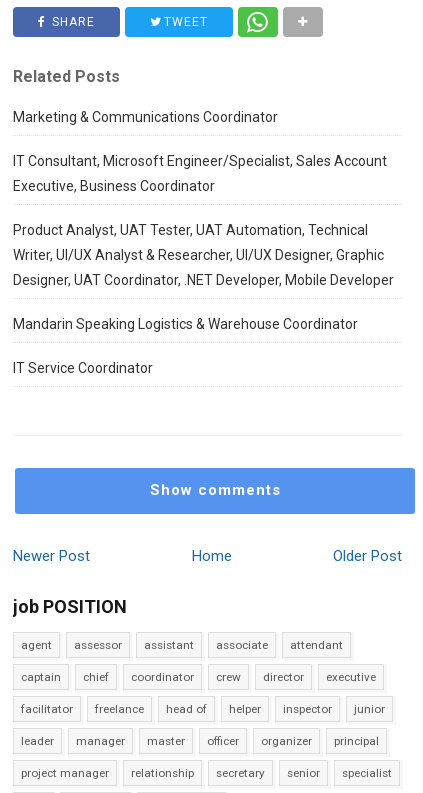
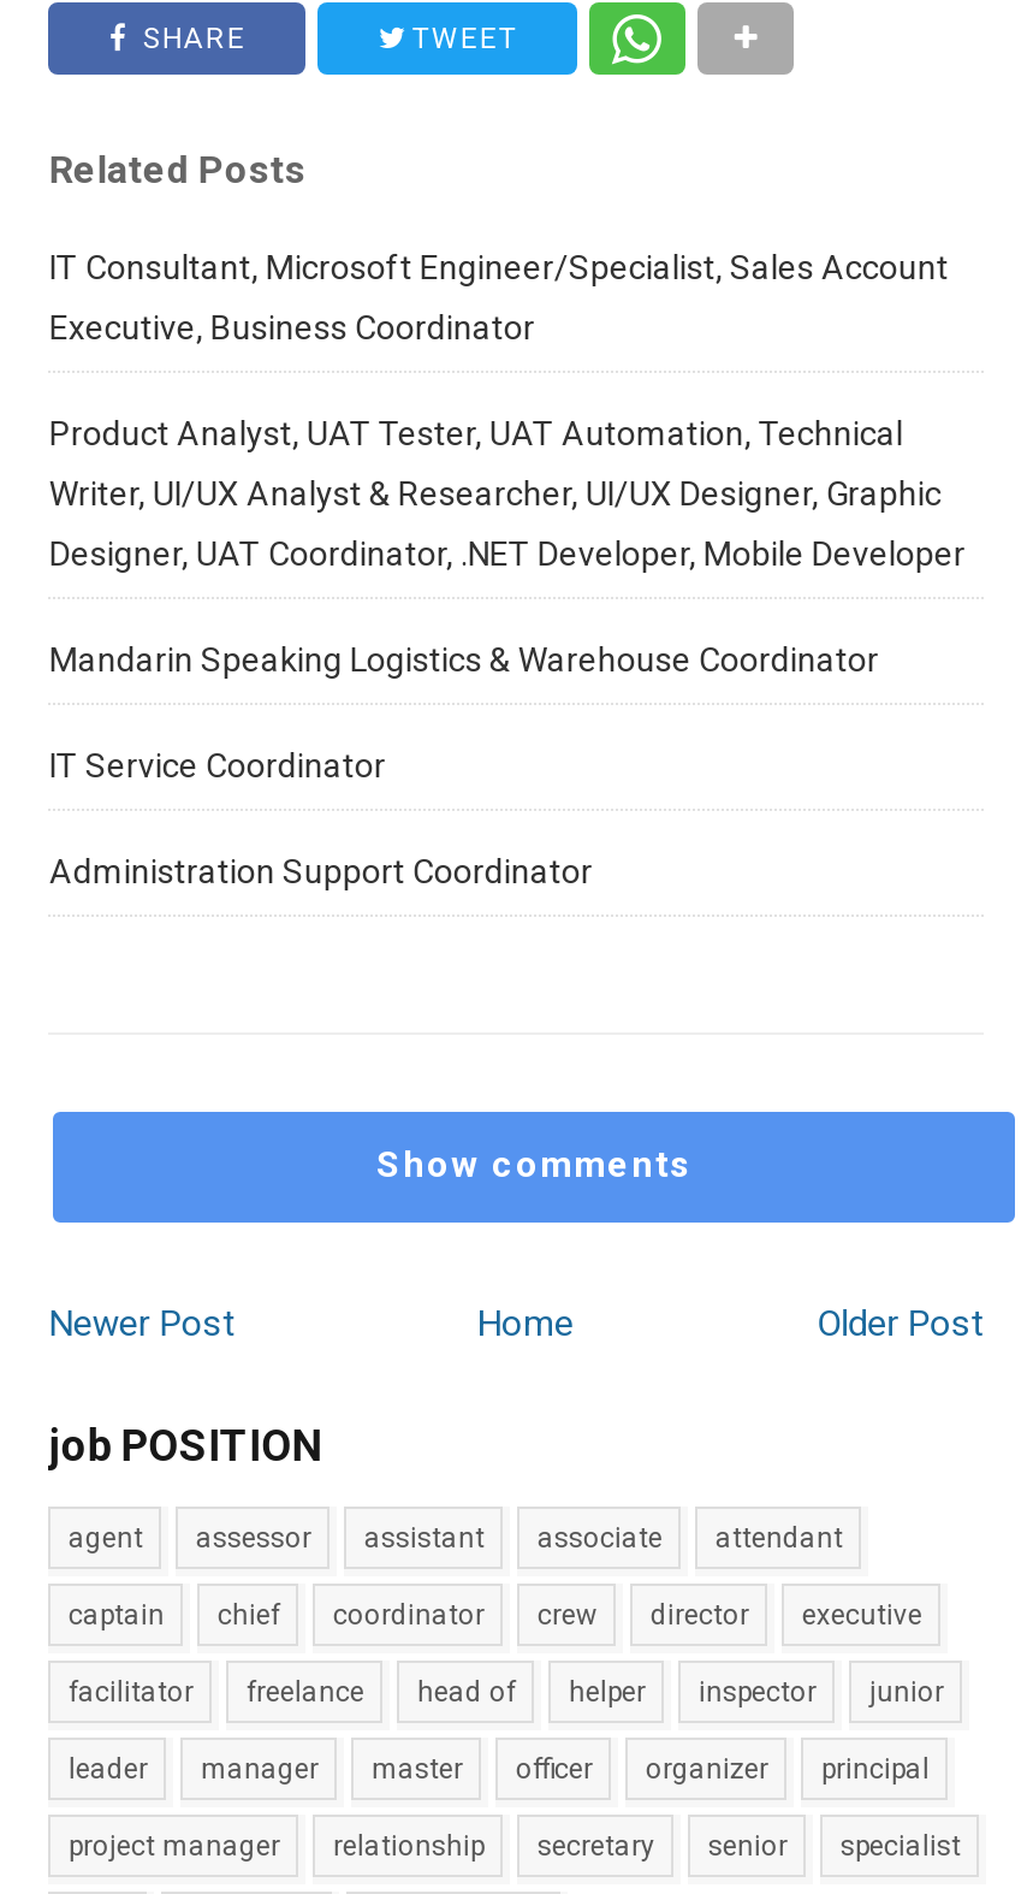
[13,109,278,125] Marketing & Communications Coordinator -> none
moved [13,153,394,376] -> [49,248,965,785]: IT Consultant, Microsoft Engineer/Specialist, Sales Account | Executive, Business Coordinator | Product Analyst, UAT Tester, UAT Automation, Technical | Writer, UI/UX Analyst & Researcher, UI/UX Designer, Graphic | Designer, UAT Coordinator, .NET Developer, Mobile Developer | Mandarin Speaking Logistics & Warehouse Coordinator | IT Service Coordinator
none -> [49,852,593,890] Administration Support Coordinator

